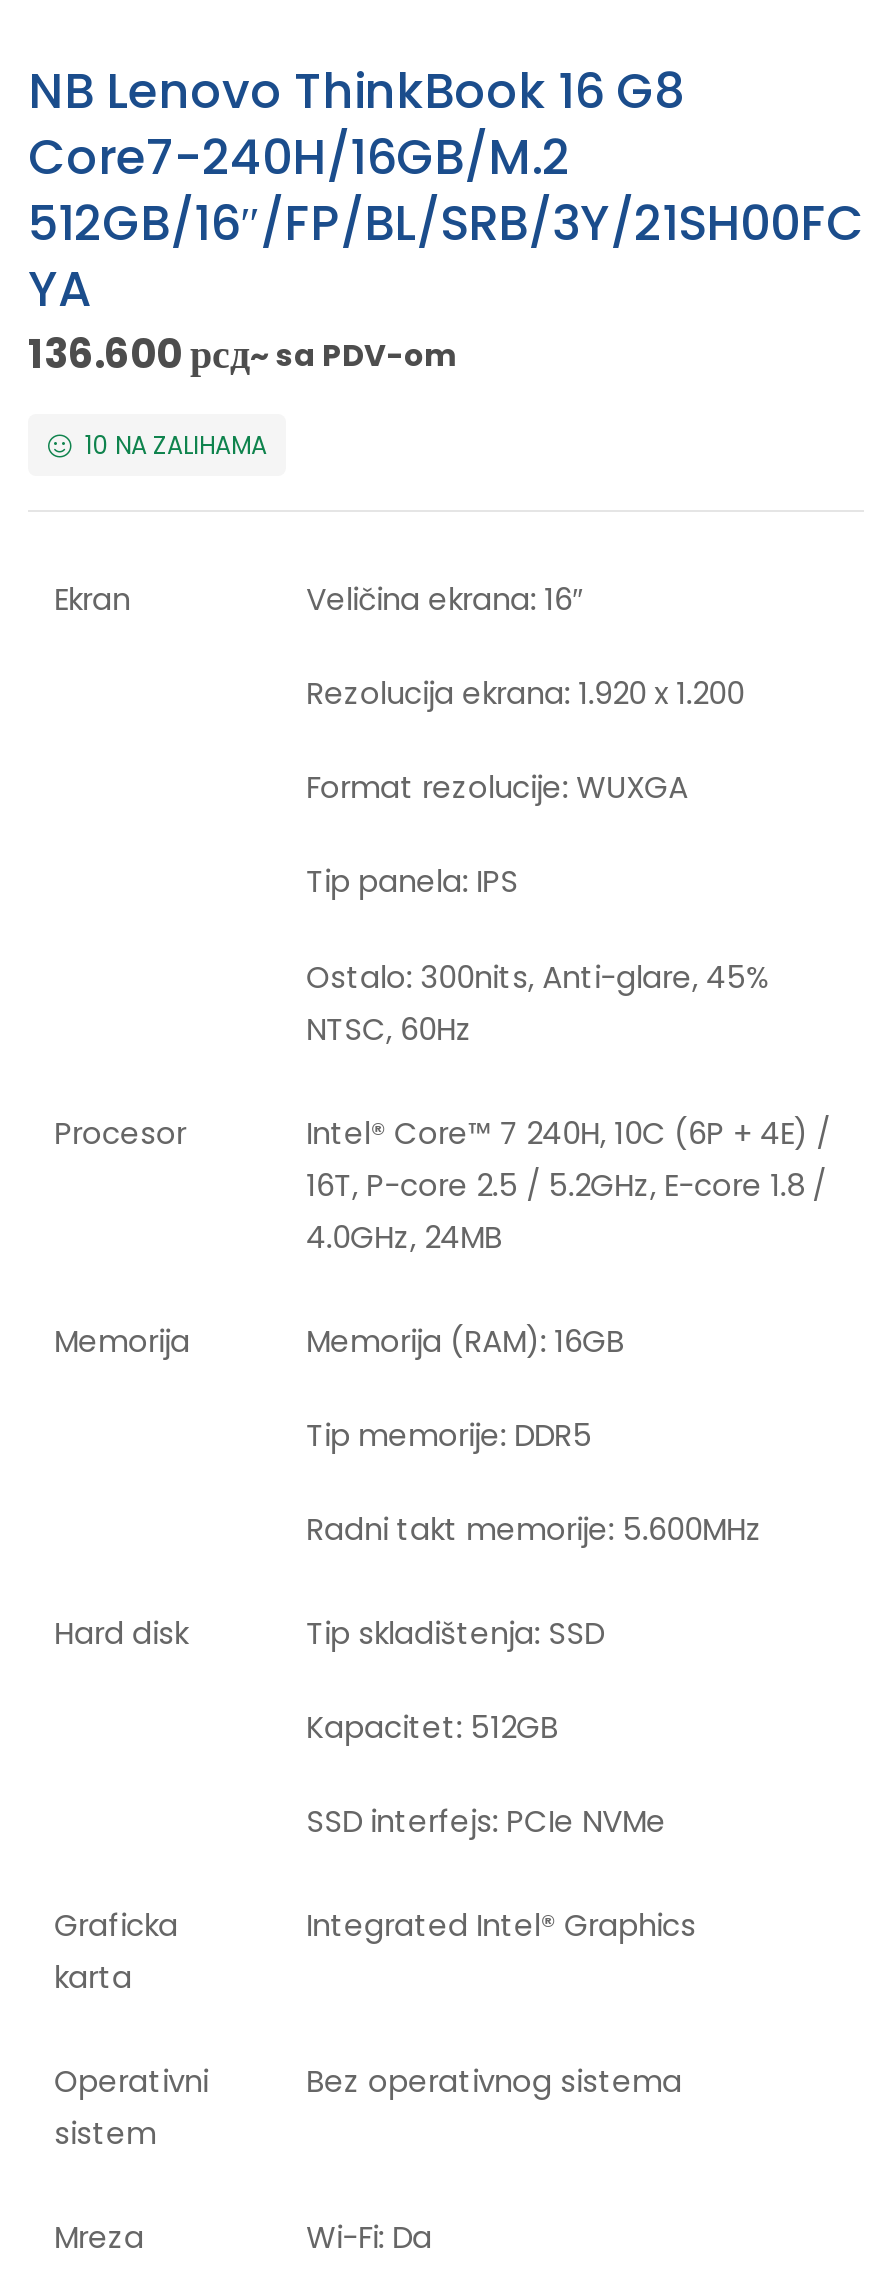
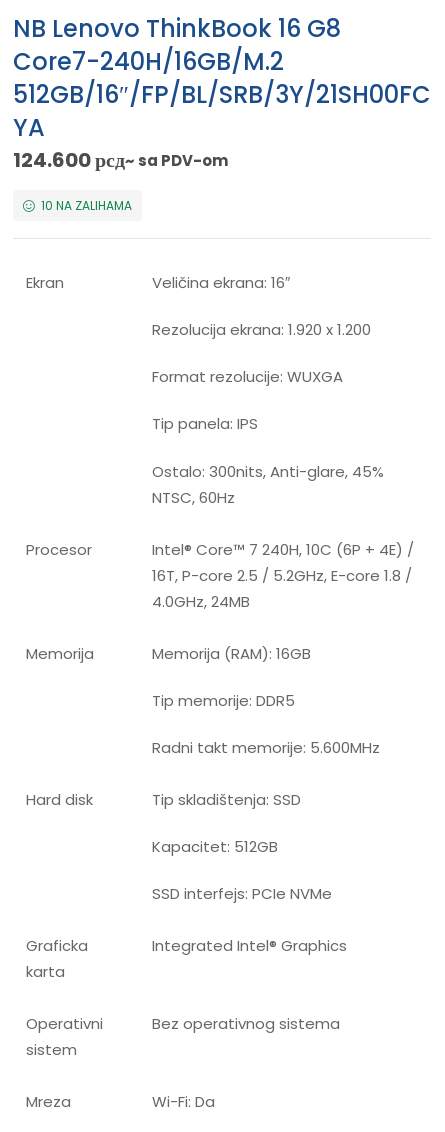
[28,327,456,383] 136.600рсд~ sa PDV-om -> [13,146,228,174] 124.600рсд~ sa PDV-om

